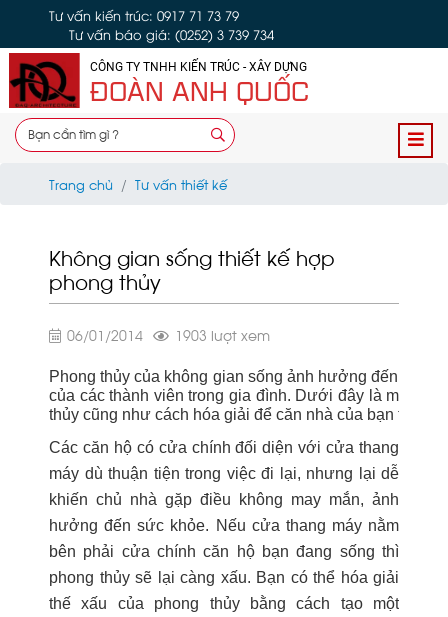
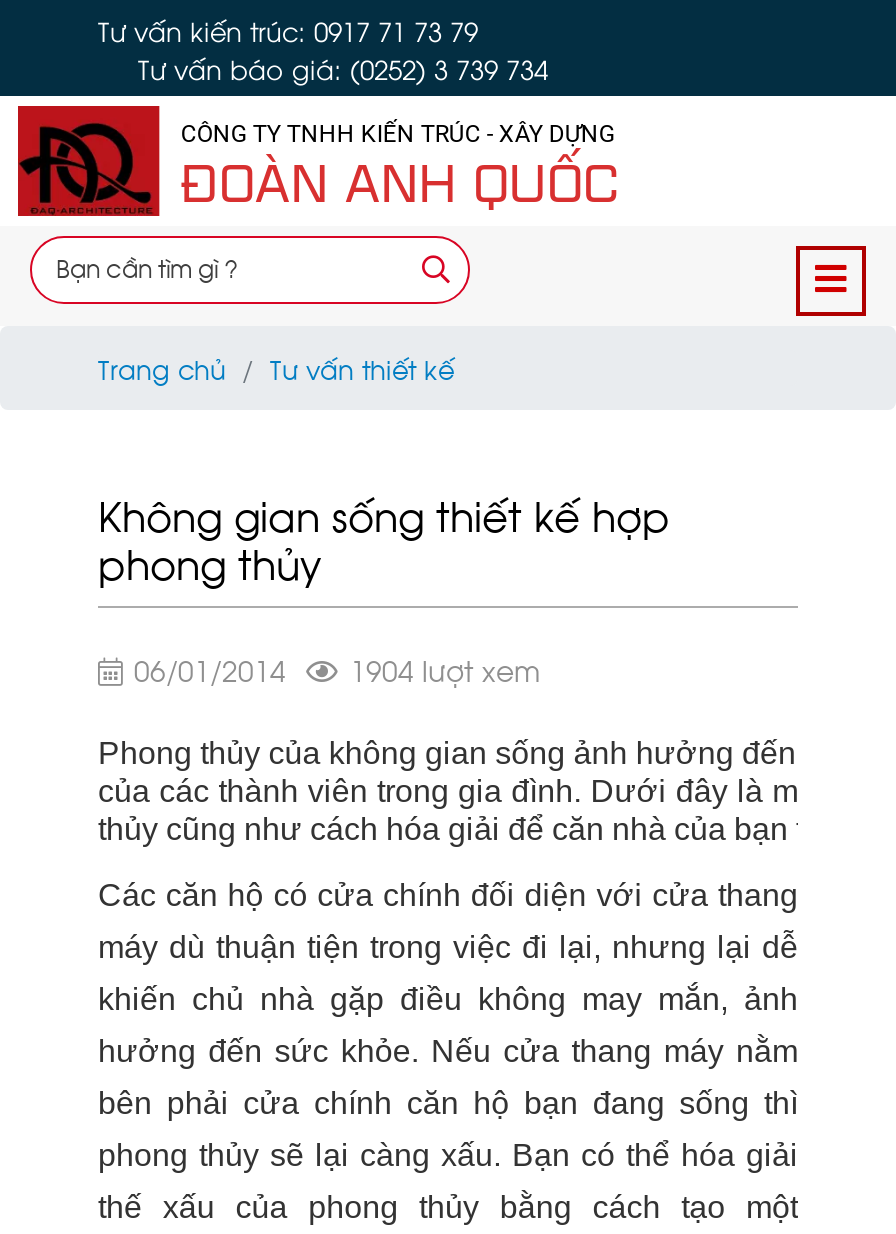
[67,324,270,345] 06/01/2014 1903 lượt xem -> [134,648,540,690] 06/01/2014 1904 lượt xem

